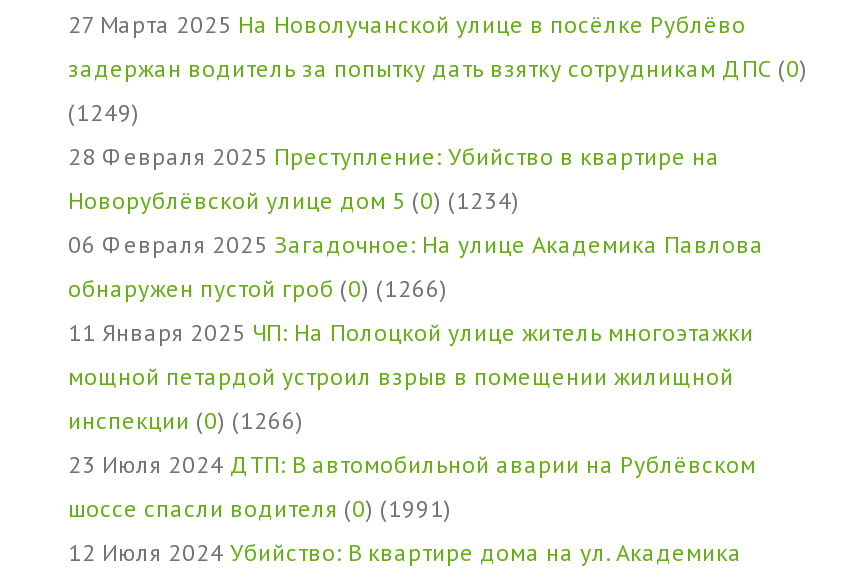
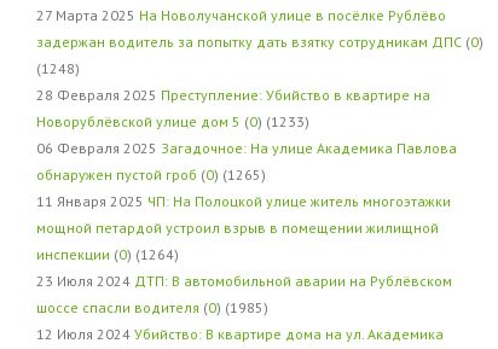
[68,97,140,127] (1249) -> [36,59,80,77] (1248)
[68,185,520,215] Новорублёвской улице дом 5 (0) (1234) -> [36,112,309,130] Новорублёвской улице дом 5 (0) (1233)
[68,273,448,303] обнаружен пустой гроб (0) (1266) -> [36,165,266,184] обнаружен пустой гроб (0) (1265)
[68,405,304,435] инспекции (0) (1266) -> [36,245,179,263] инспекции (0) (1264)
[68,493,452,523] шоссе спасли водителя (0) (1991) -> [36,298,268,316] шоссе спасли водителя (0) (1985)

